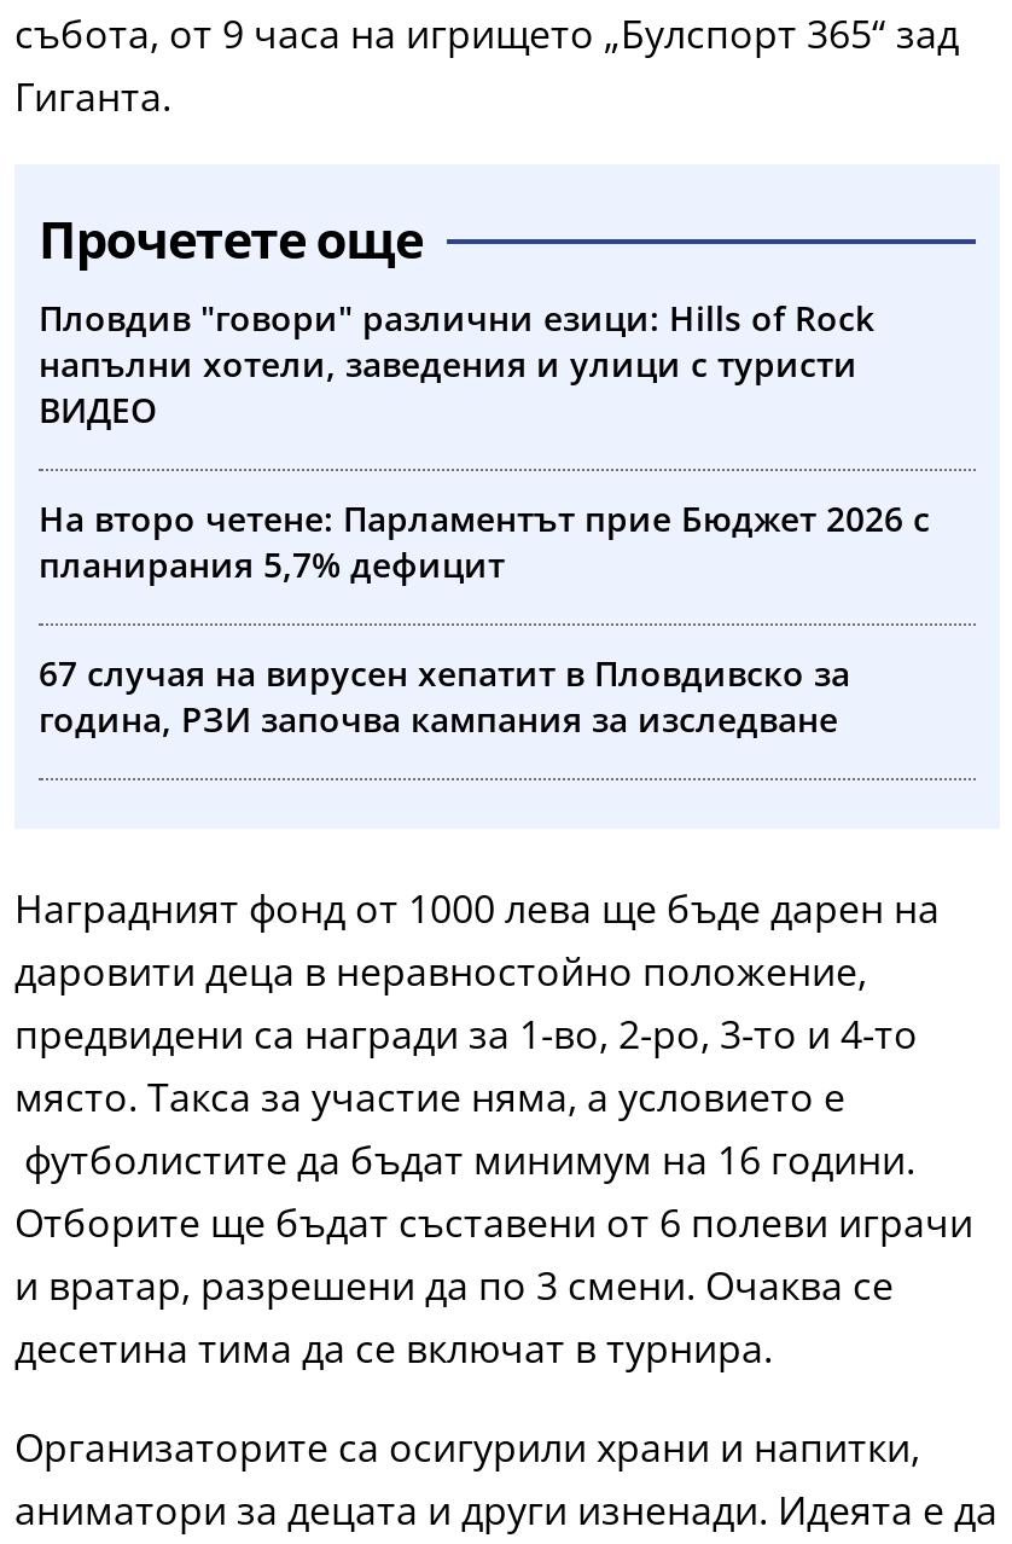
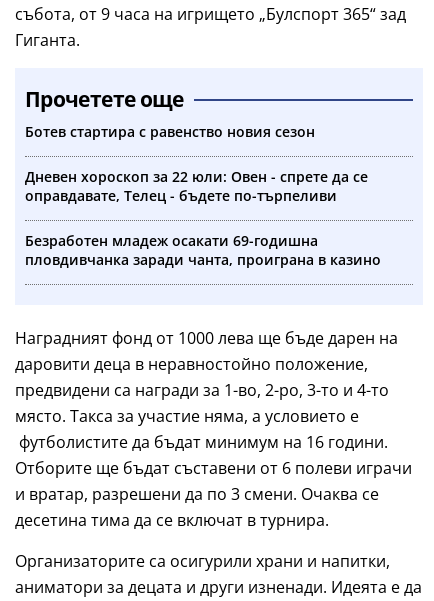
[39,295,874,433] Пловдив "говори" различни езици: Hills of Rock | напълни хотели, заведения и улици с туристи | ВИДЕО -> [25,122,315,141] Ботев стартира с равенство новия сезон
[39,495,930,587] На второ четене: Парламентът прие Бюджет 2026 с | планирания 5,7% дефицит -> [25,167,368,205] Дневен хороскоп за 22 юли: Овен - спрете да се | оправдавате, Телец - бъдете по-търпеливи
[39,650,850,742] 67 случая на вирусен хепатит в Пловдивско за | година, РЗИ започва кампания за изследване -> [25,231,381,269] Безработен младеж осакати 69-годишна | пловдивчанка заради чанта, проиграна в казино

